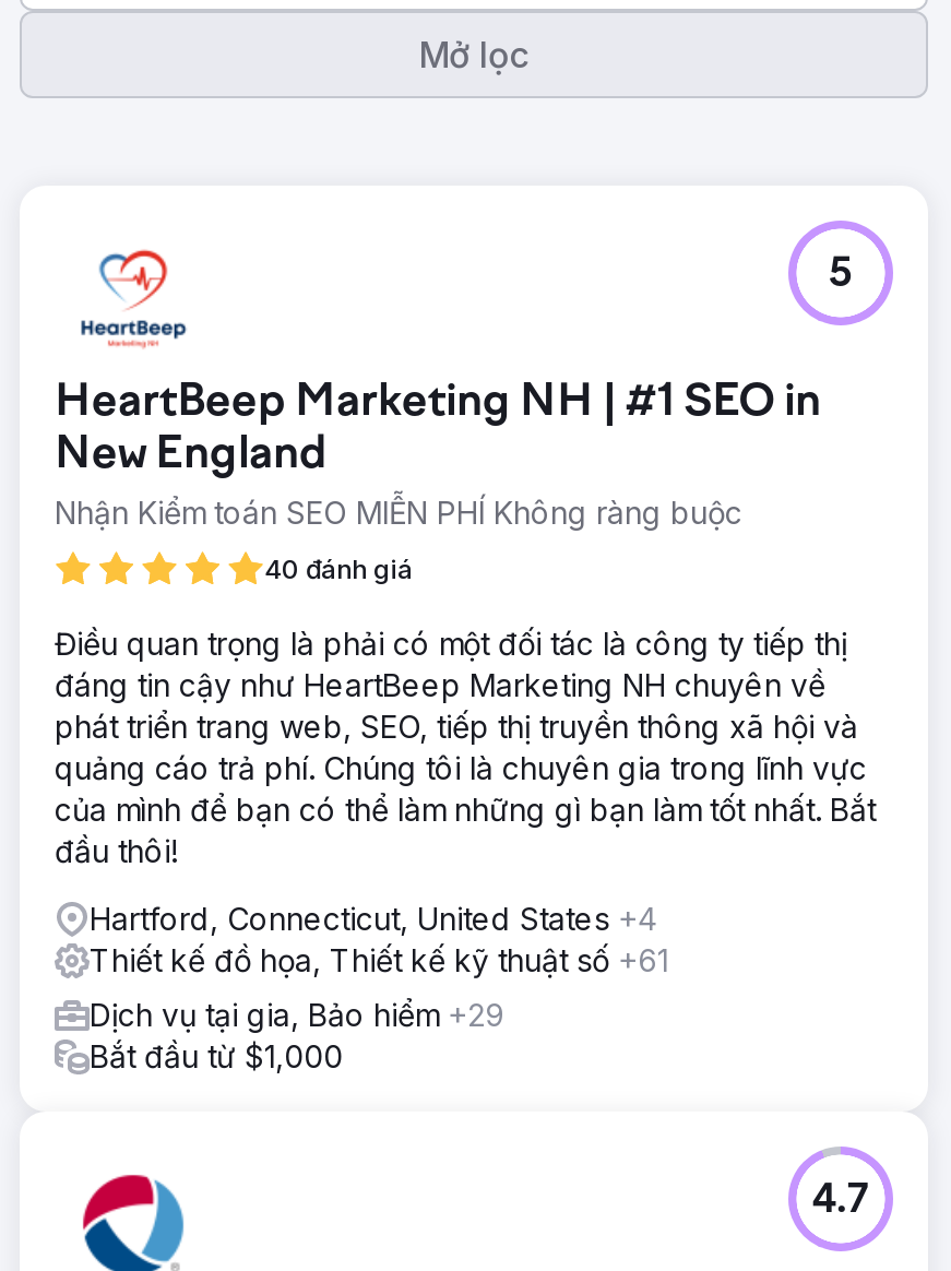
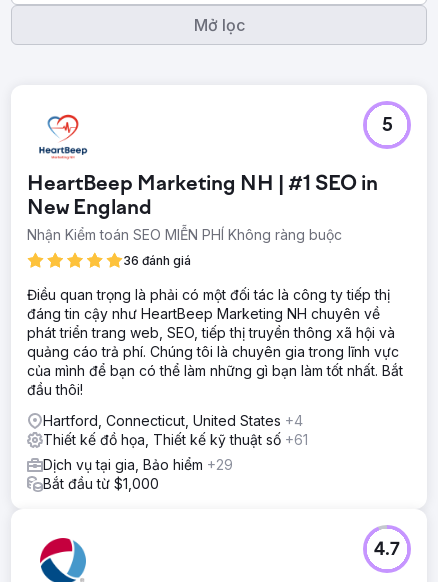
[264,553,413,585] 40 đánh giá -> [123,253,191,268] 36 đánh giá

